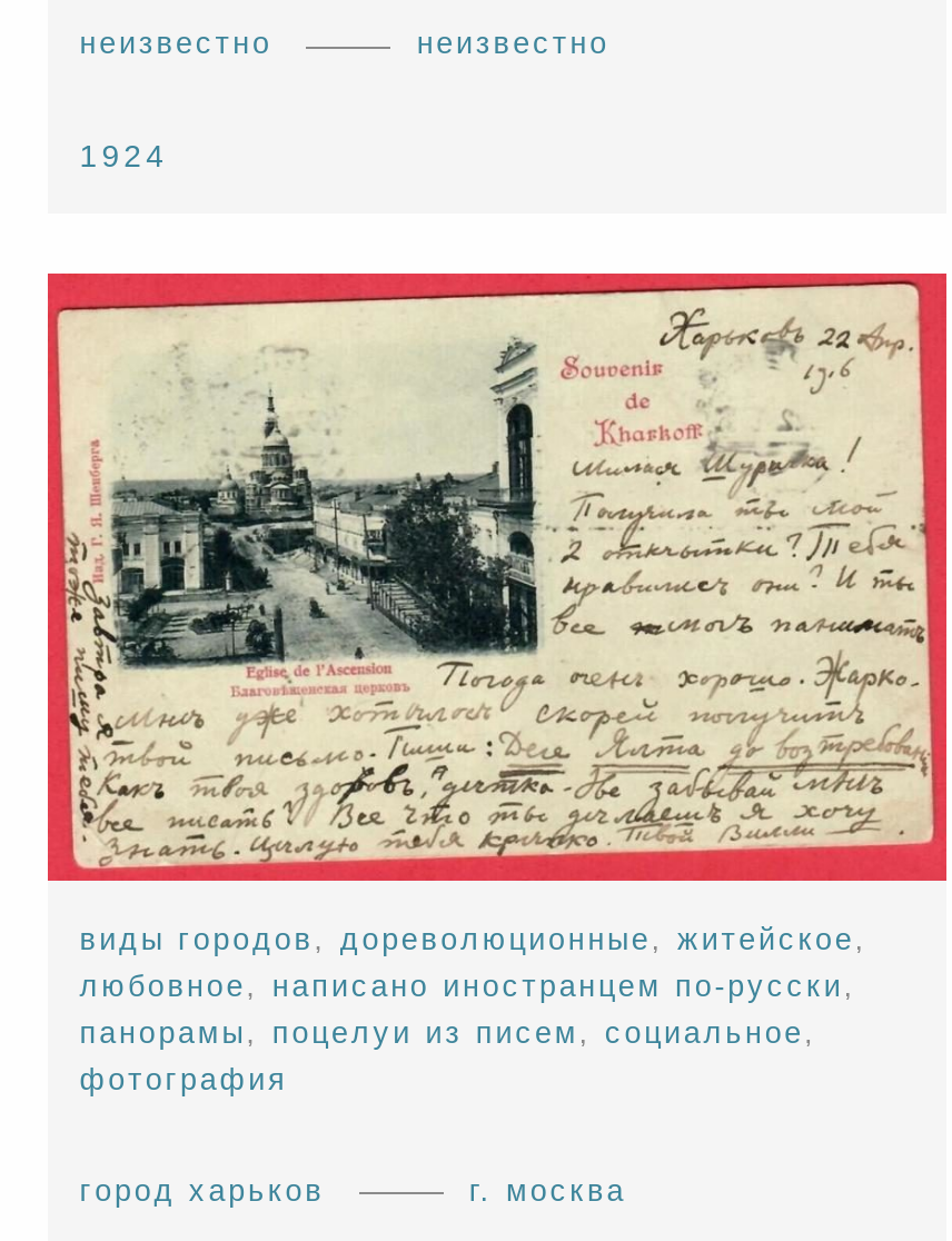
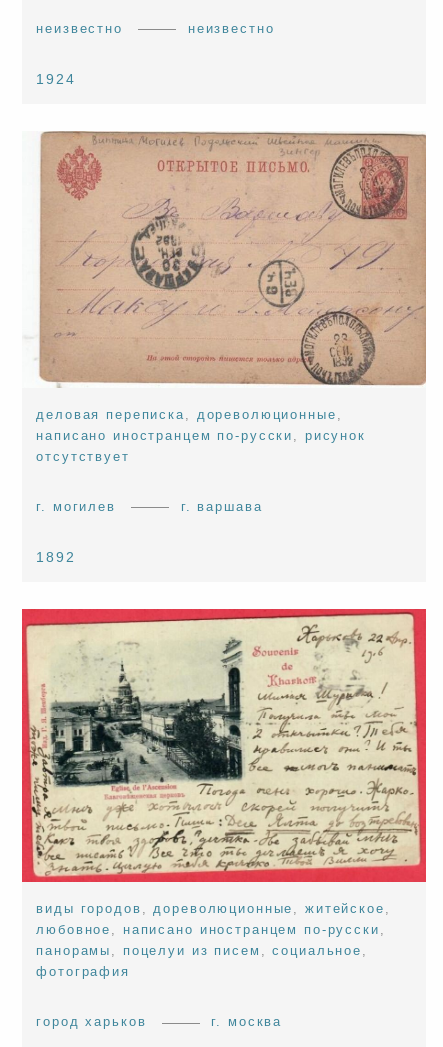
none -> [36,131,427,565] [image] | деловая переписка, дореволюционные, | написано иностранцем по-русски, рисунок | отсутствует | г. могилев | г. варшава | 1892

